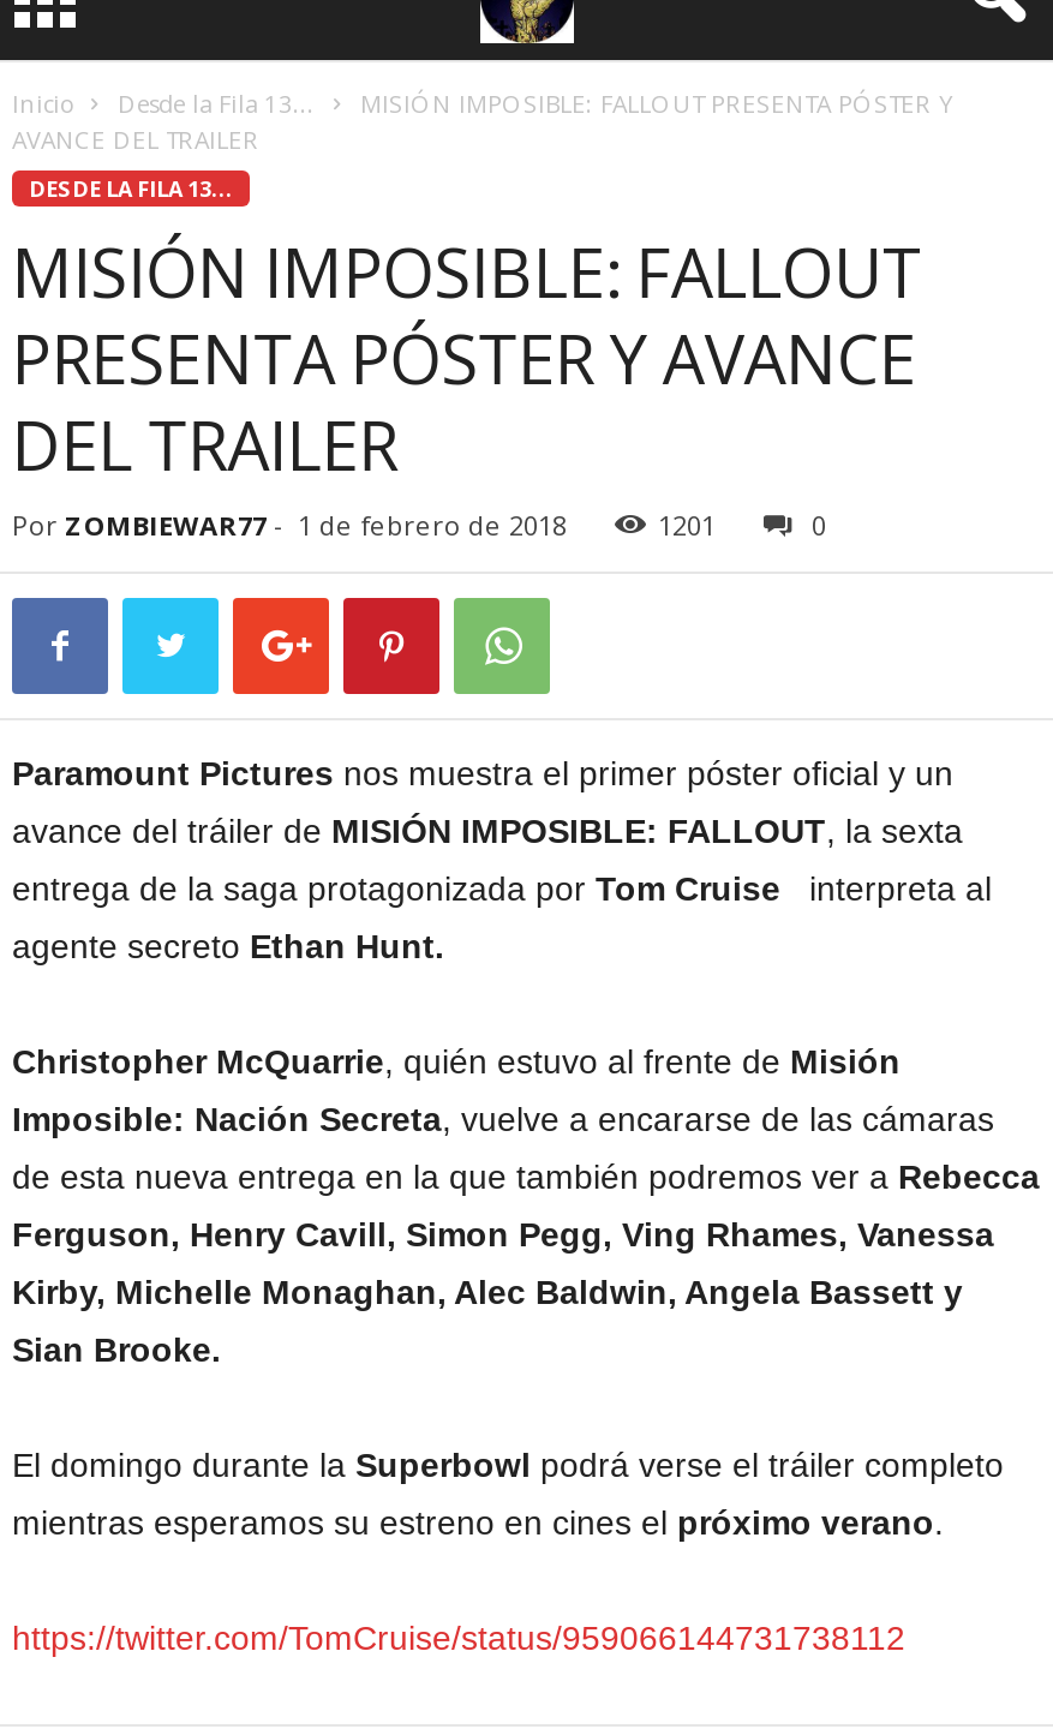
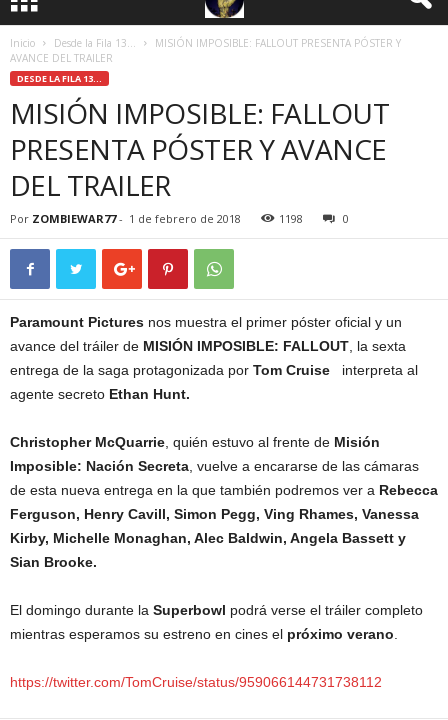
[658,507,716,543] 1201 -> [279,211,303,226] 1198

